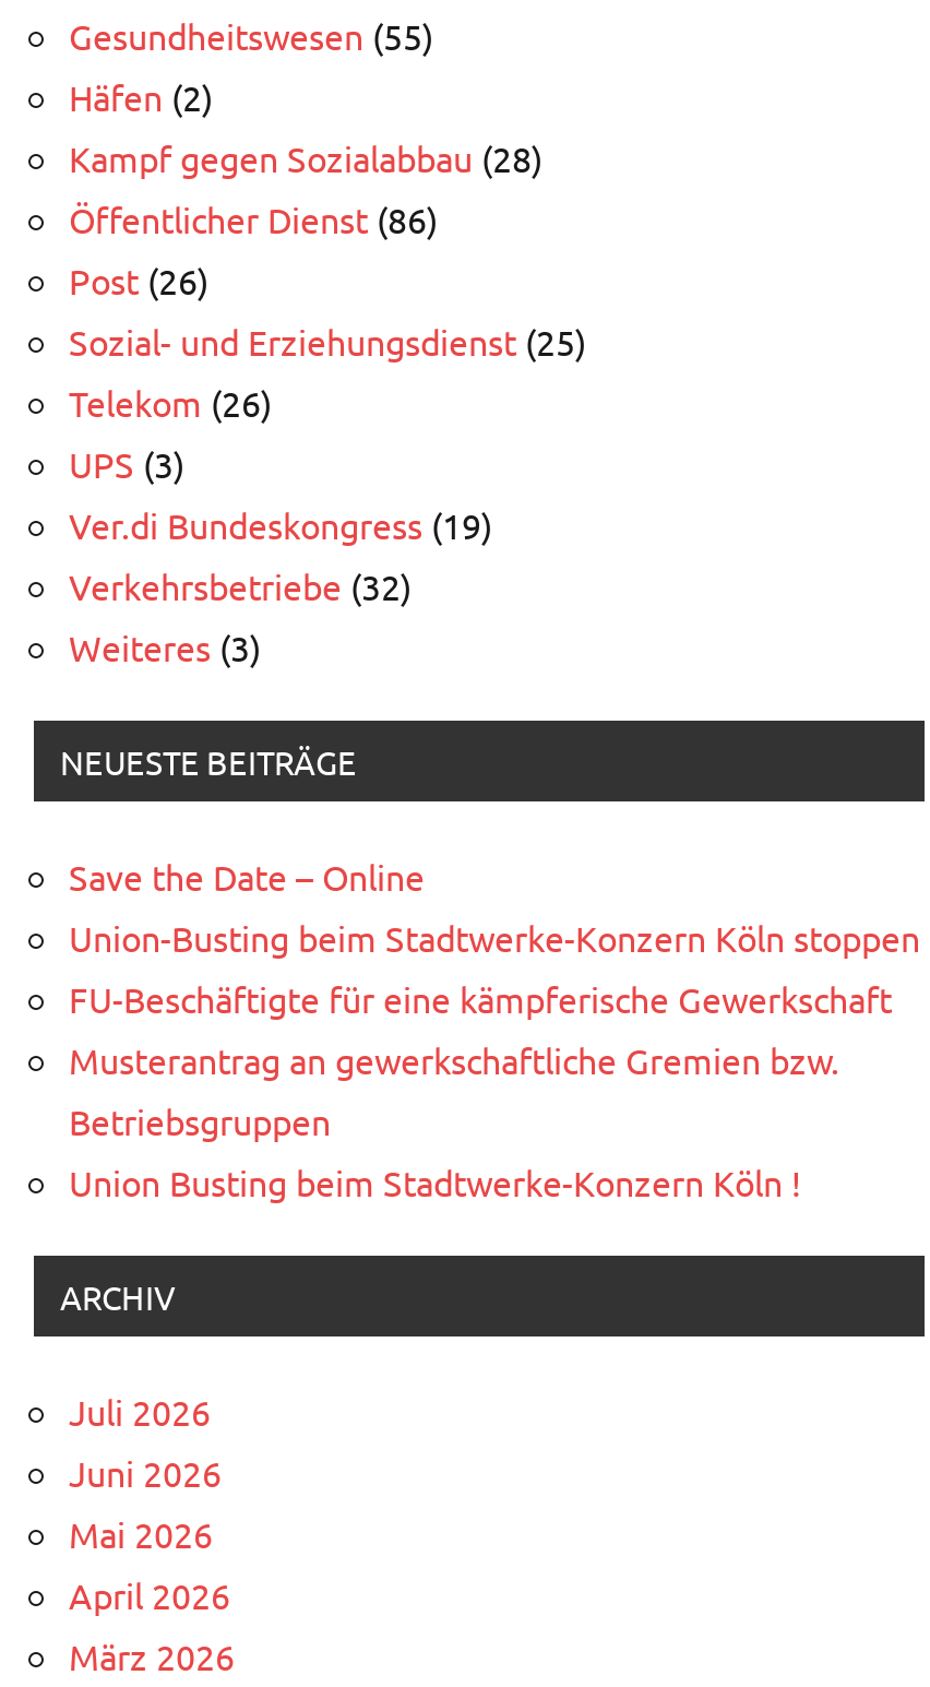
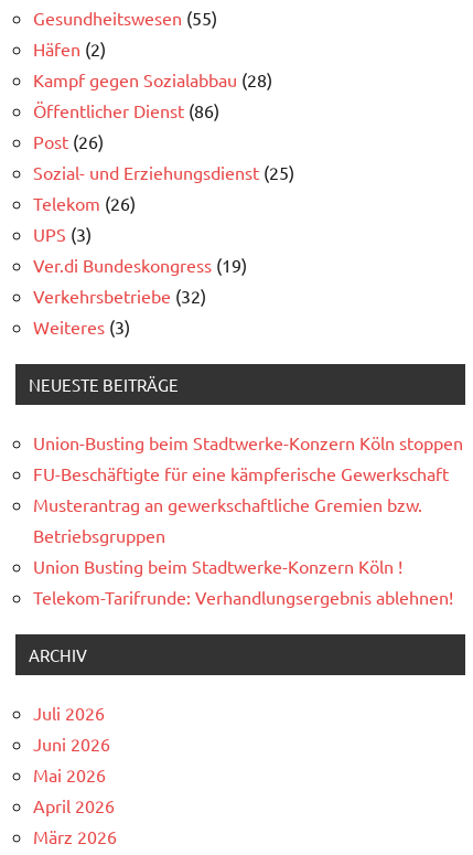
[69,855,425,898] Save the Date – Online -> none
moved [69,916,920,1204] -> [33,432,463,577]: Union-Busting beim Stadtwerke-Konzern Köln stoppen | FU-Beschäftigte für eine kämpferische Gewerkschaft | Musterantrag an gewerkschaftliche Gremien bzw. | Betriebsgruppen | Union Busting beim Stadtwerke-Konzern Köln !
none -> [33,586,453,608] Telekom-Tarifrunde: Verhandlungsergebnis ablehnen!

